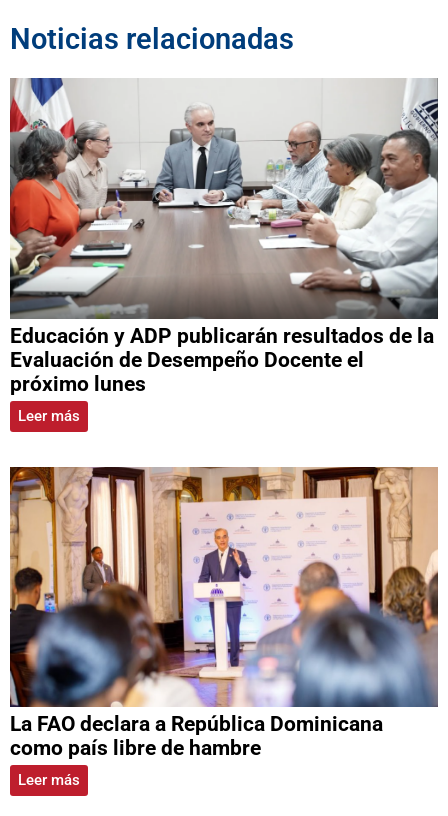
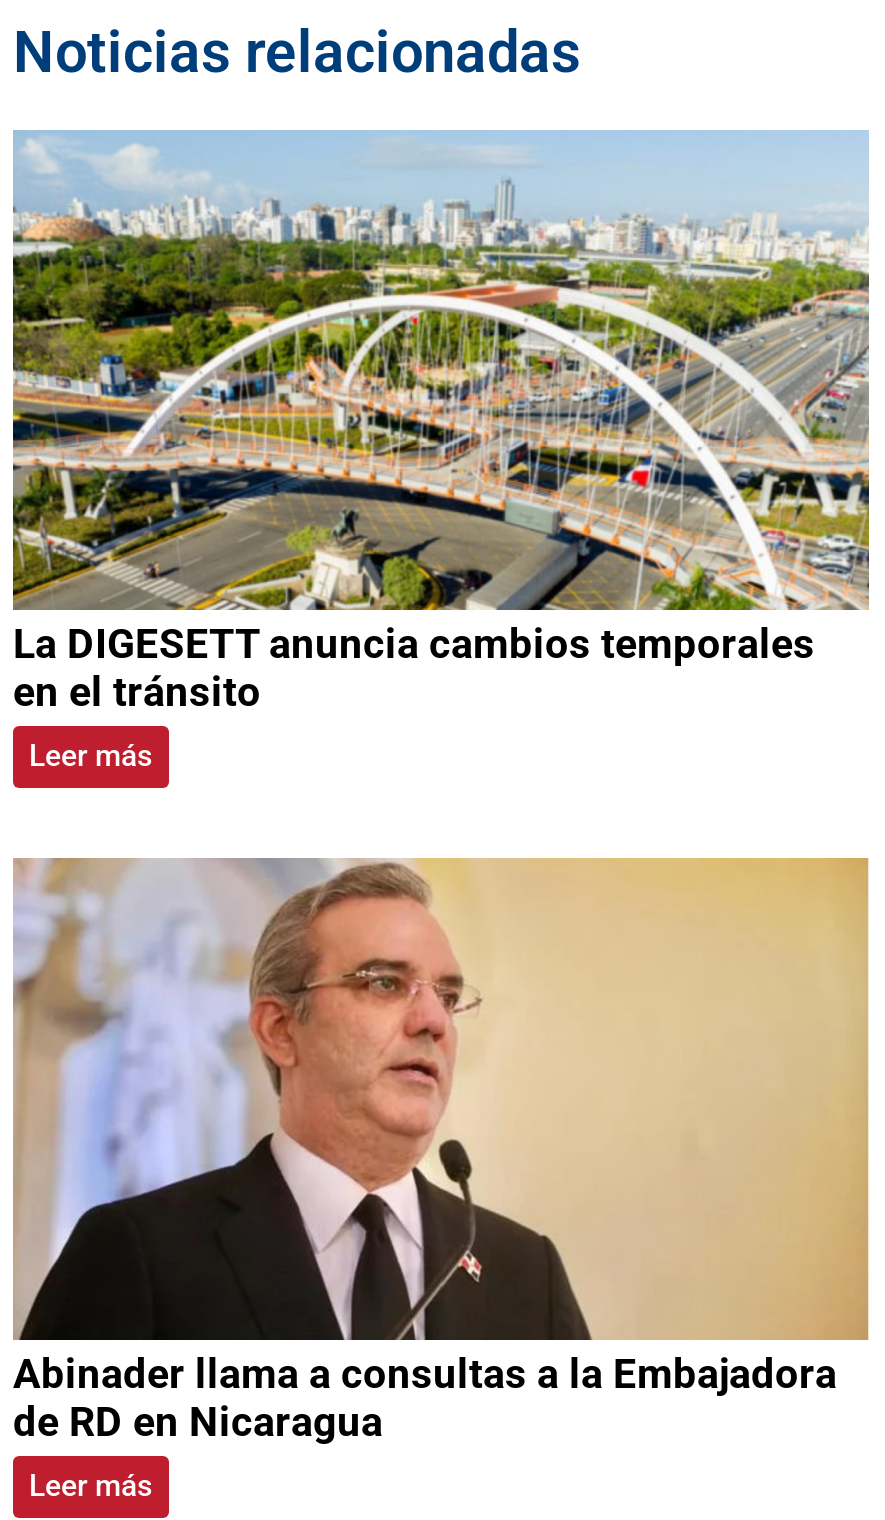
[9,78,439,396] [image] | Educación y ADP publicarán resultados de la | Evaluación de Desempeño Docente el | próximo lunes -> [11,130,871,717] [image] | La DIGESETT anuncia cambios temporales | en el tránsito
[9,466,439,760] [image] | La FAO declara a República Dominicana | como país libre de hambre -> [13,856,869,1447] [image] | Abinader llama a consultas a la Embajadora | de RD en Nicaragua

